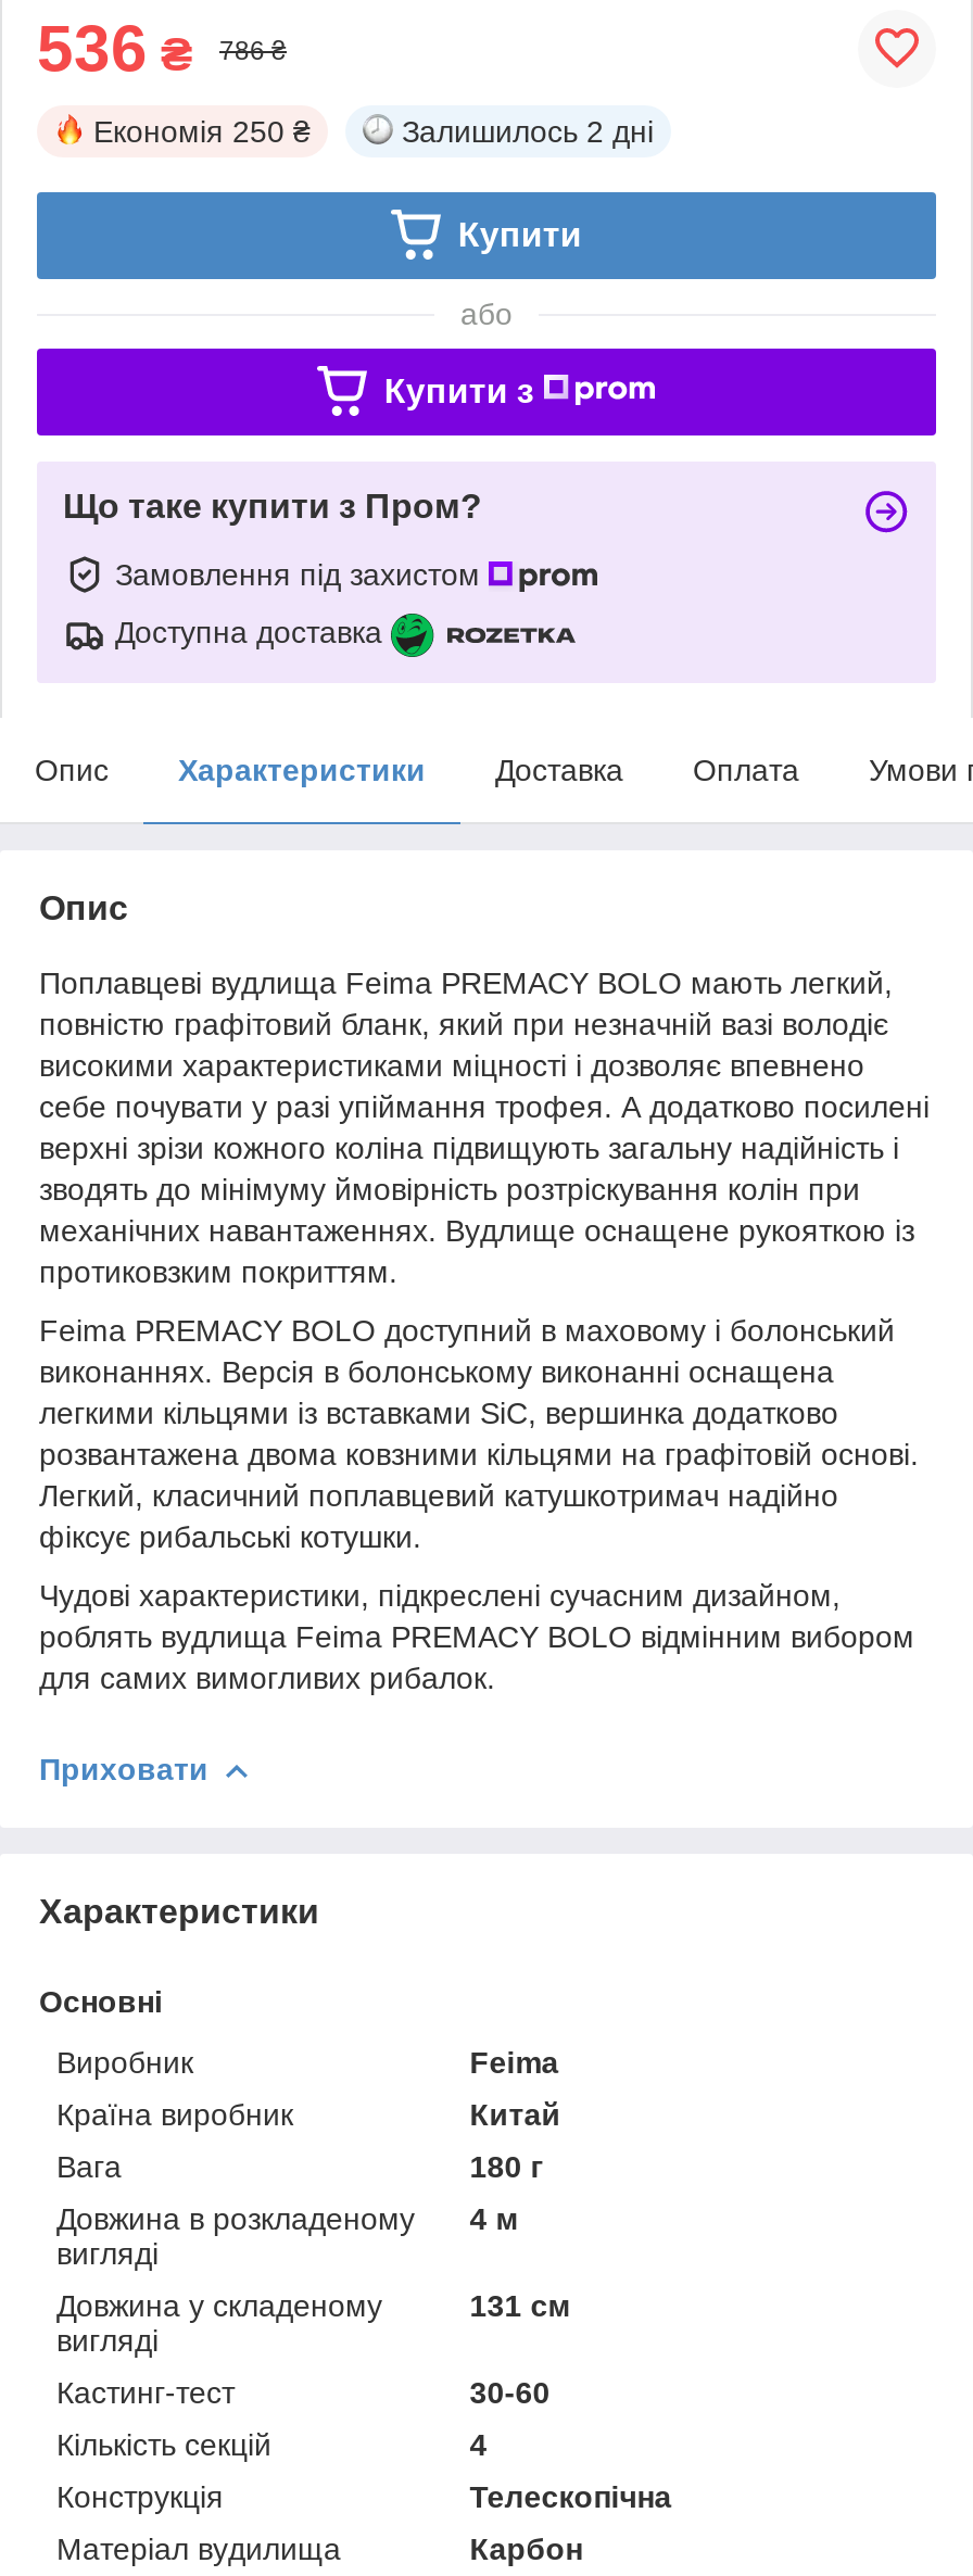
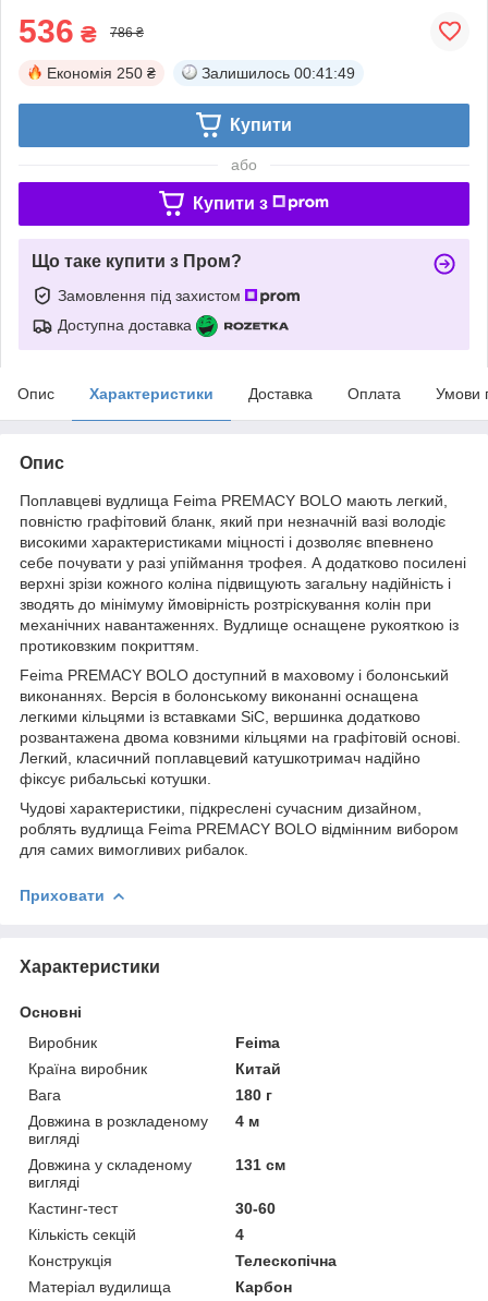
[402,114,654,148] Залишилось 2 дні -> [202,64,355,82] Залишилось 00:41:49

